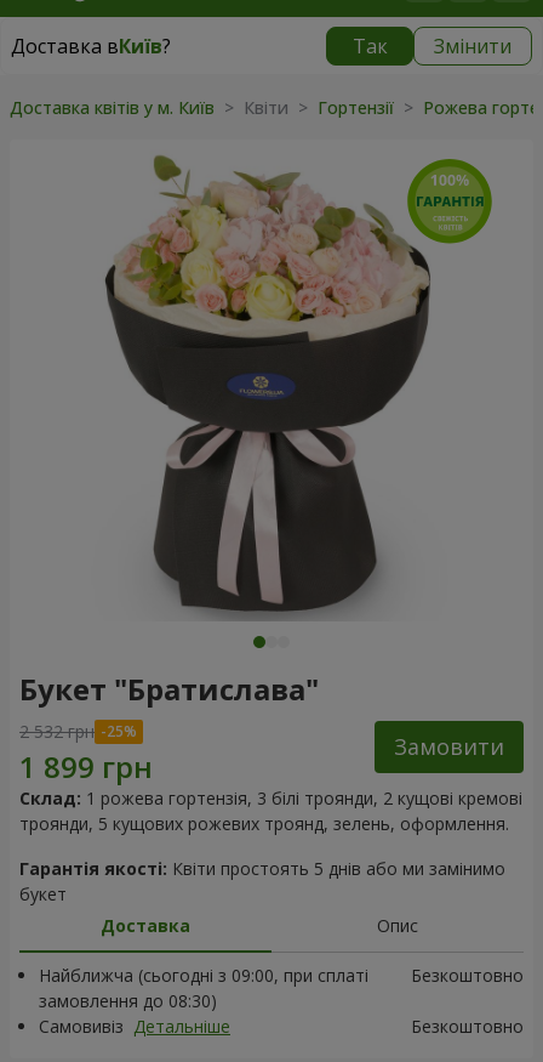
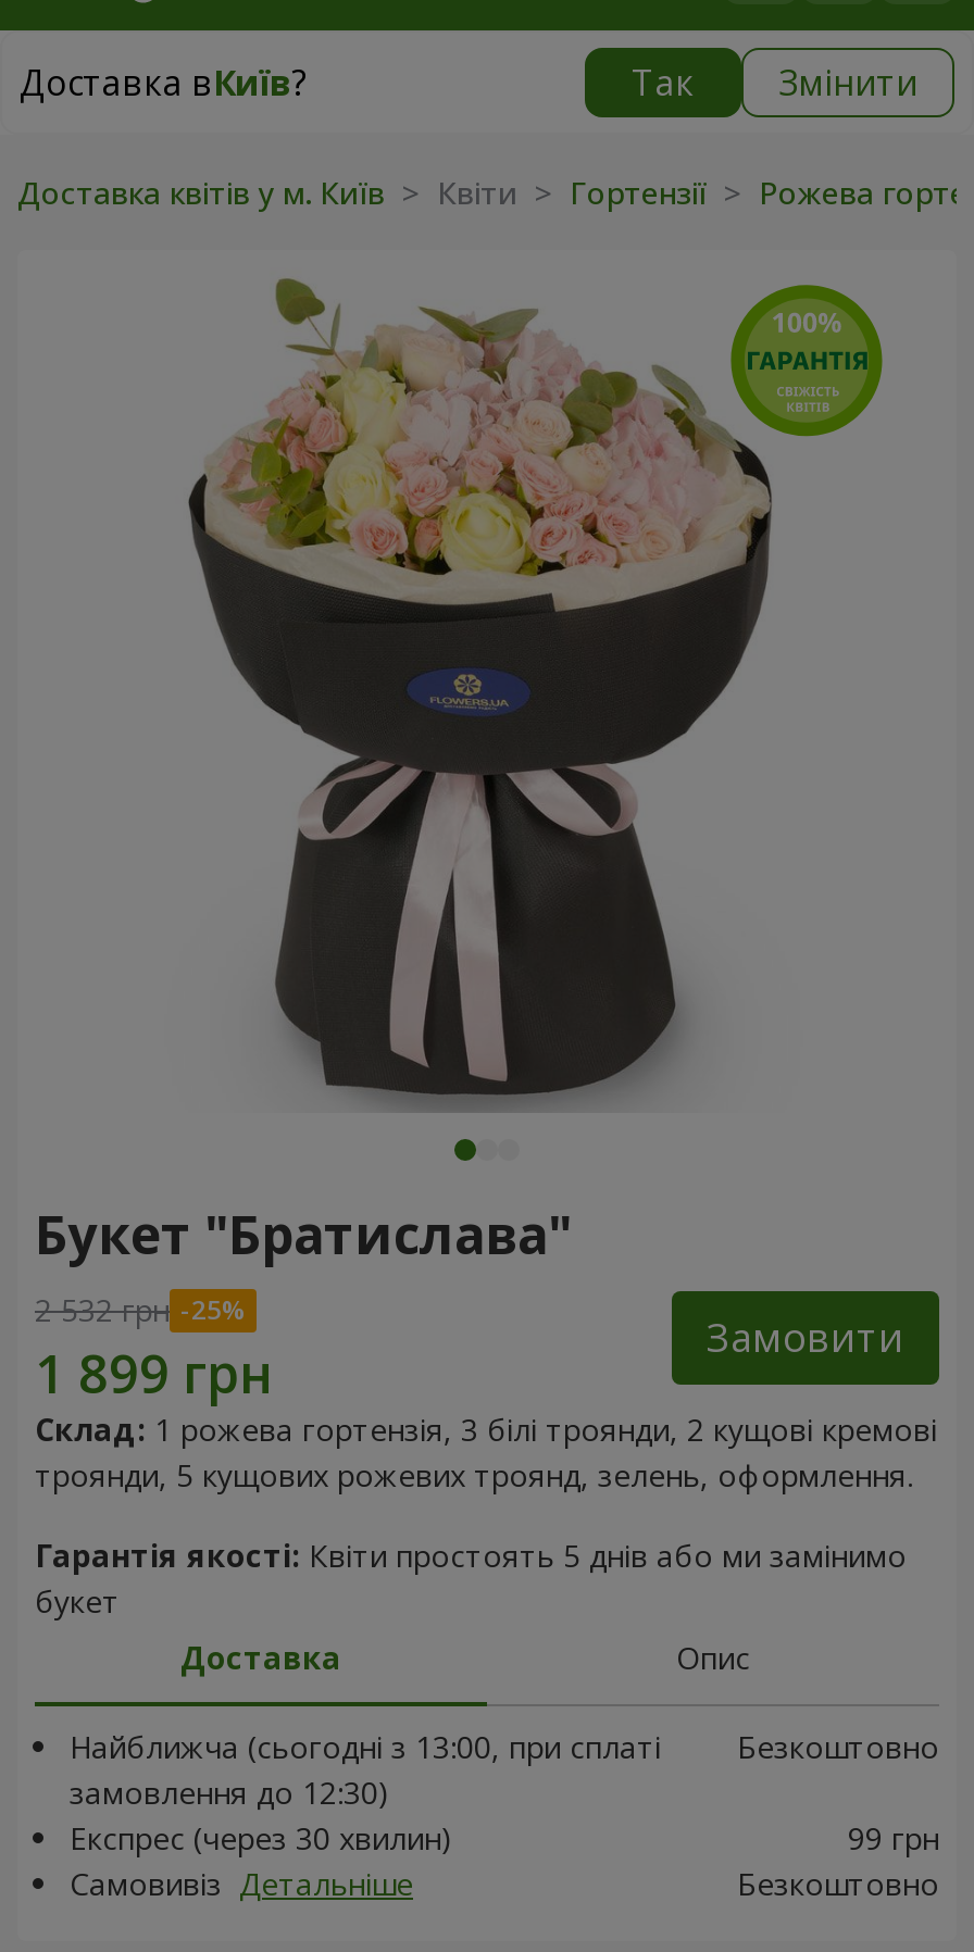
[39,964,368,987] Найближча (сьогодні з 09:00, при сплаті -> [70,1726,661,1767] Найближча (сьогодні з 13:00, при сплаті
[39,989,217,1012] замовлення до 08:30) -> [70,1772,389,1813] замовлення до 12:30)
none -> [70,1817,939,1859] Експрес (через 30 хвилин) | 99 грн

